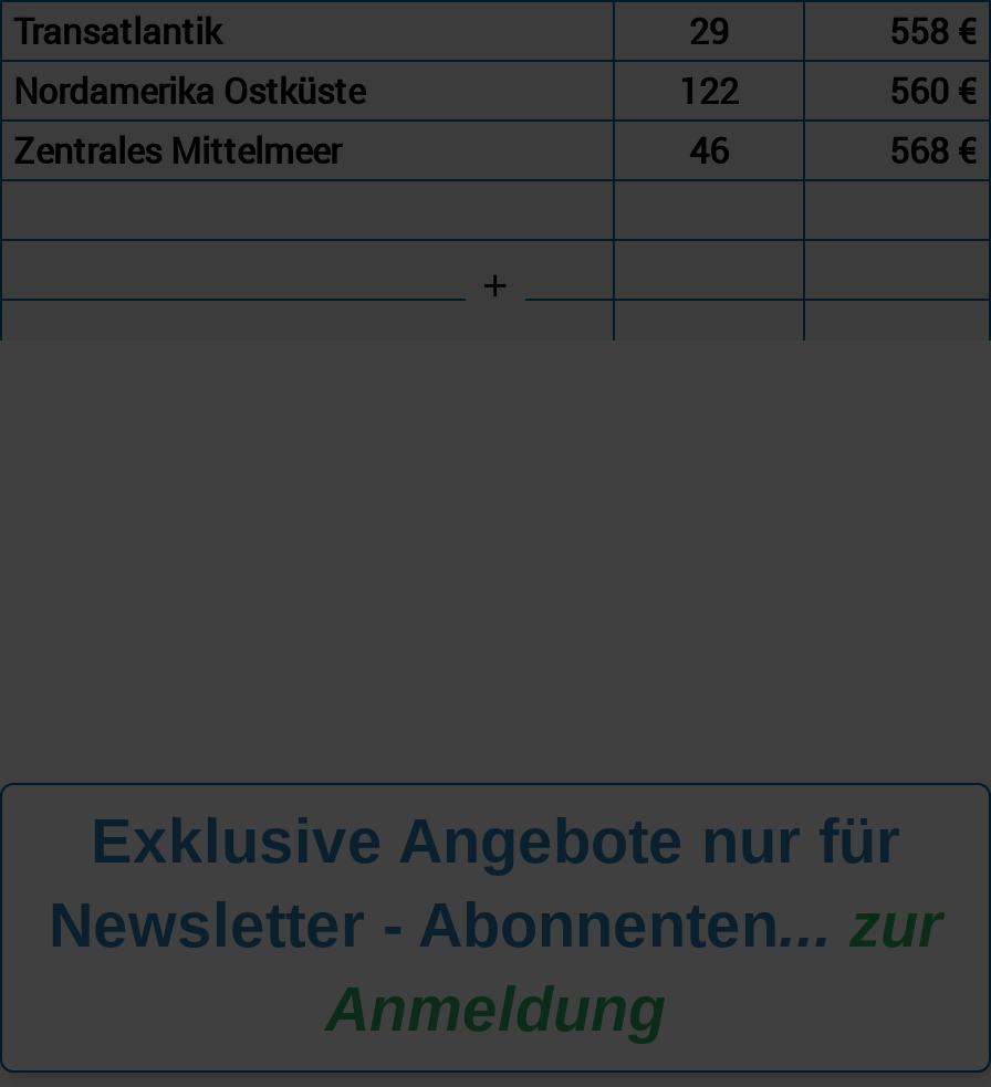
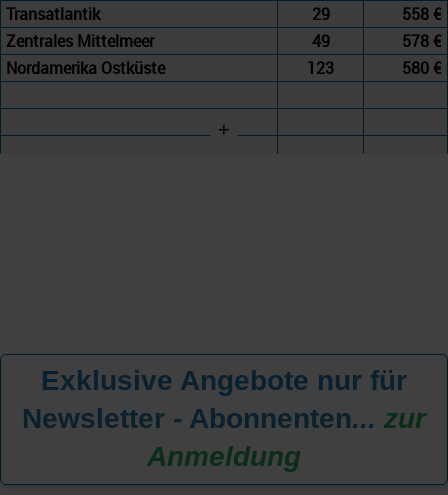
moved [13,67,365,115] -> [6,57,165,79]: Nordamerika Ostküste
[679,67,978,115] 122 | 560 € -> none
moved [13,127,341,175] -> [6,30,154,52]: Zentrales Mittelmeer
[689,127,978,175] 46 | 568 € -> [307,30,442,79] 49 | 578 € | 123 | 580 €

